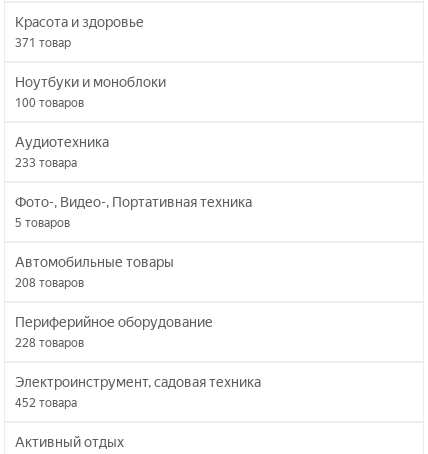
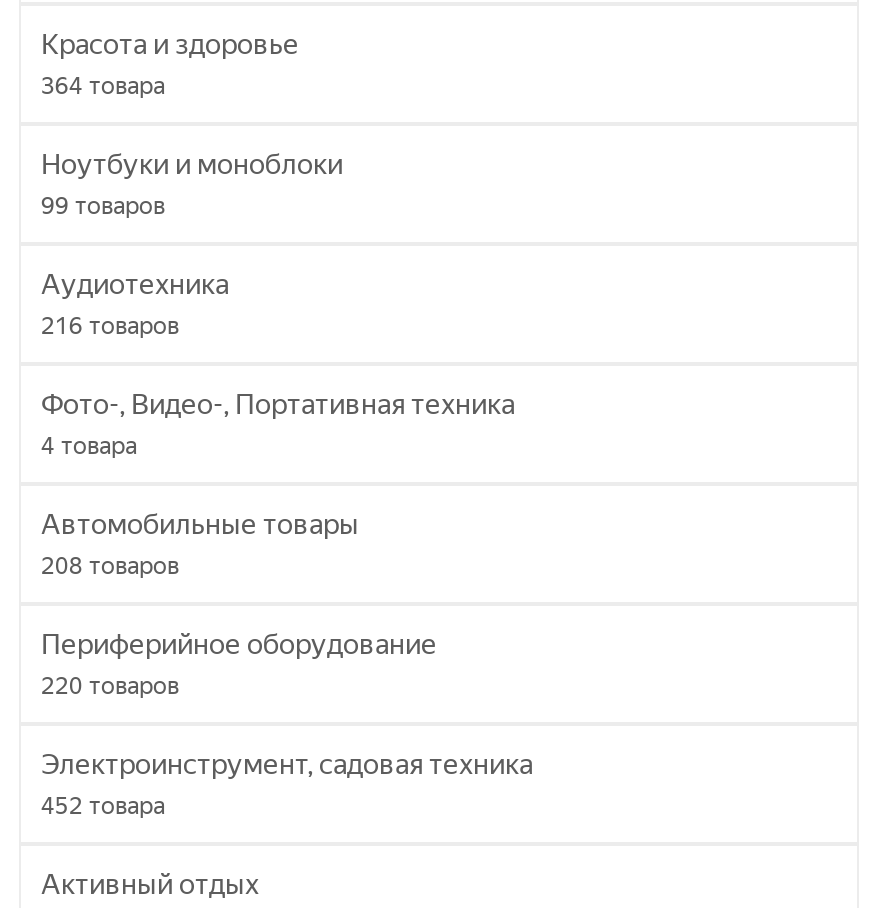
[15,36,71,50] 371 товар -> [41,72,165,100] 364 товара
[15,96,84,110] 100 товаров -> [41,192,165,220] 99 товаров
[15,156,77,170] 233 товара -> [41,312,179,340] 216 товаров
[15,216,70,230] 5 товаров -> [41,432,137,460] 4 товара
[15,336,84,350] 228 товаров -> [41,672,179,700] 220 товаров

